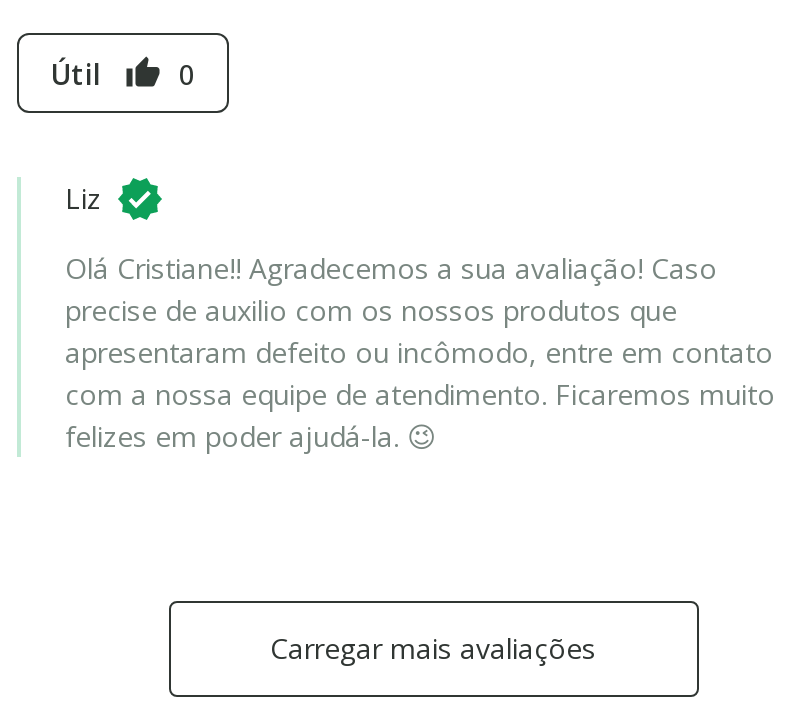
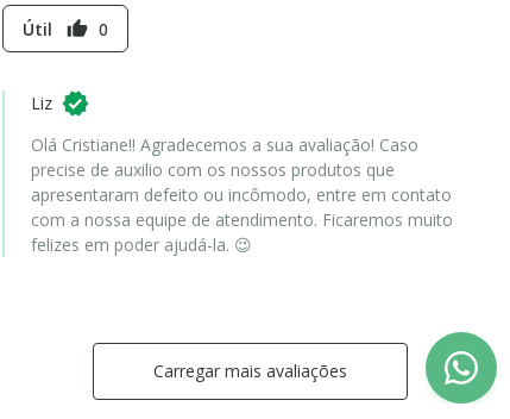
none -> [424,331,498,405] [image]

